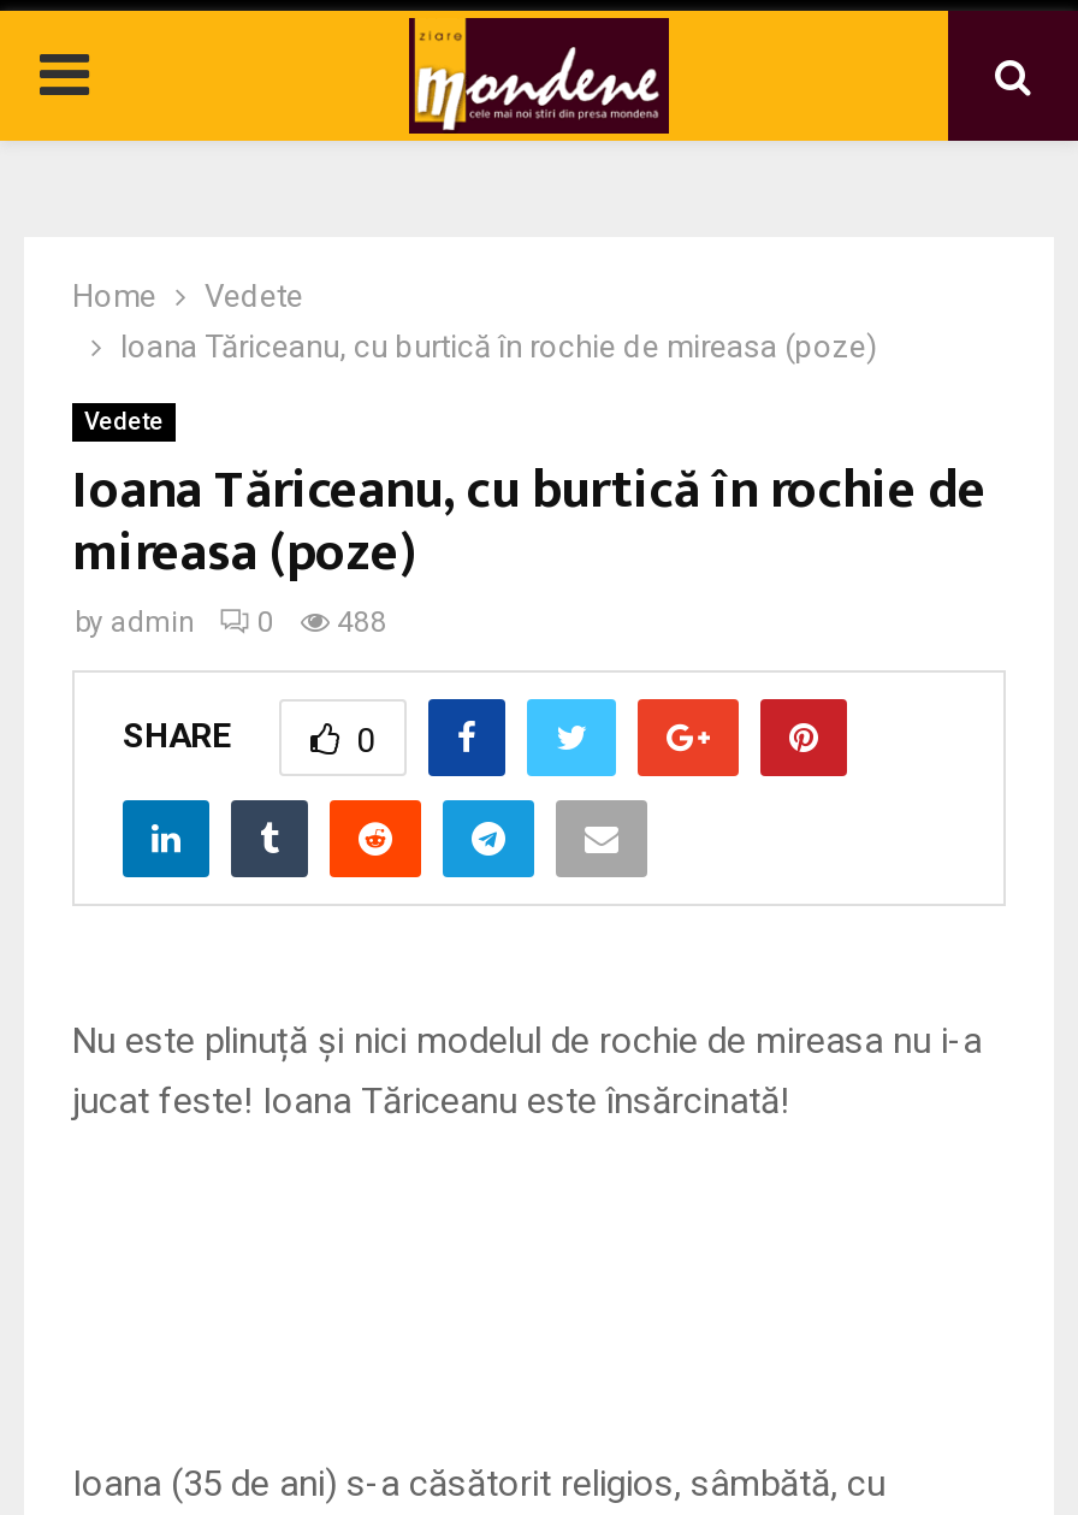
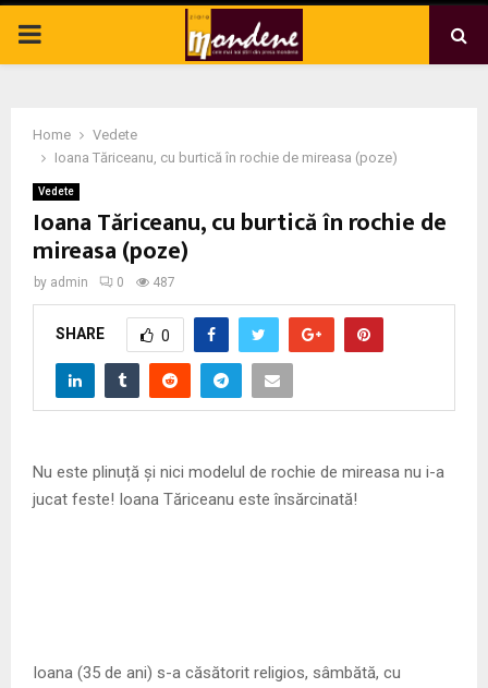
[337,605,387,639] 488 -> [152,275,175,290] 487

